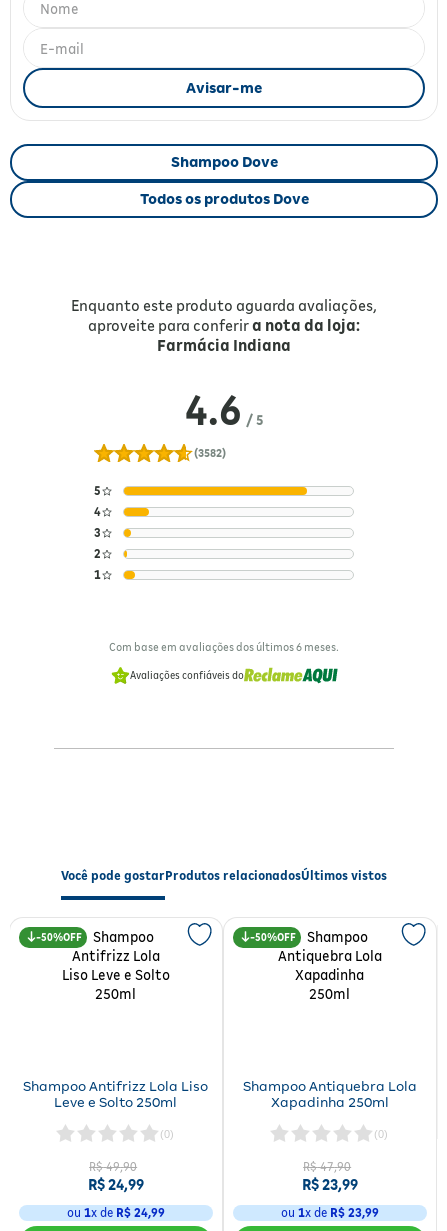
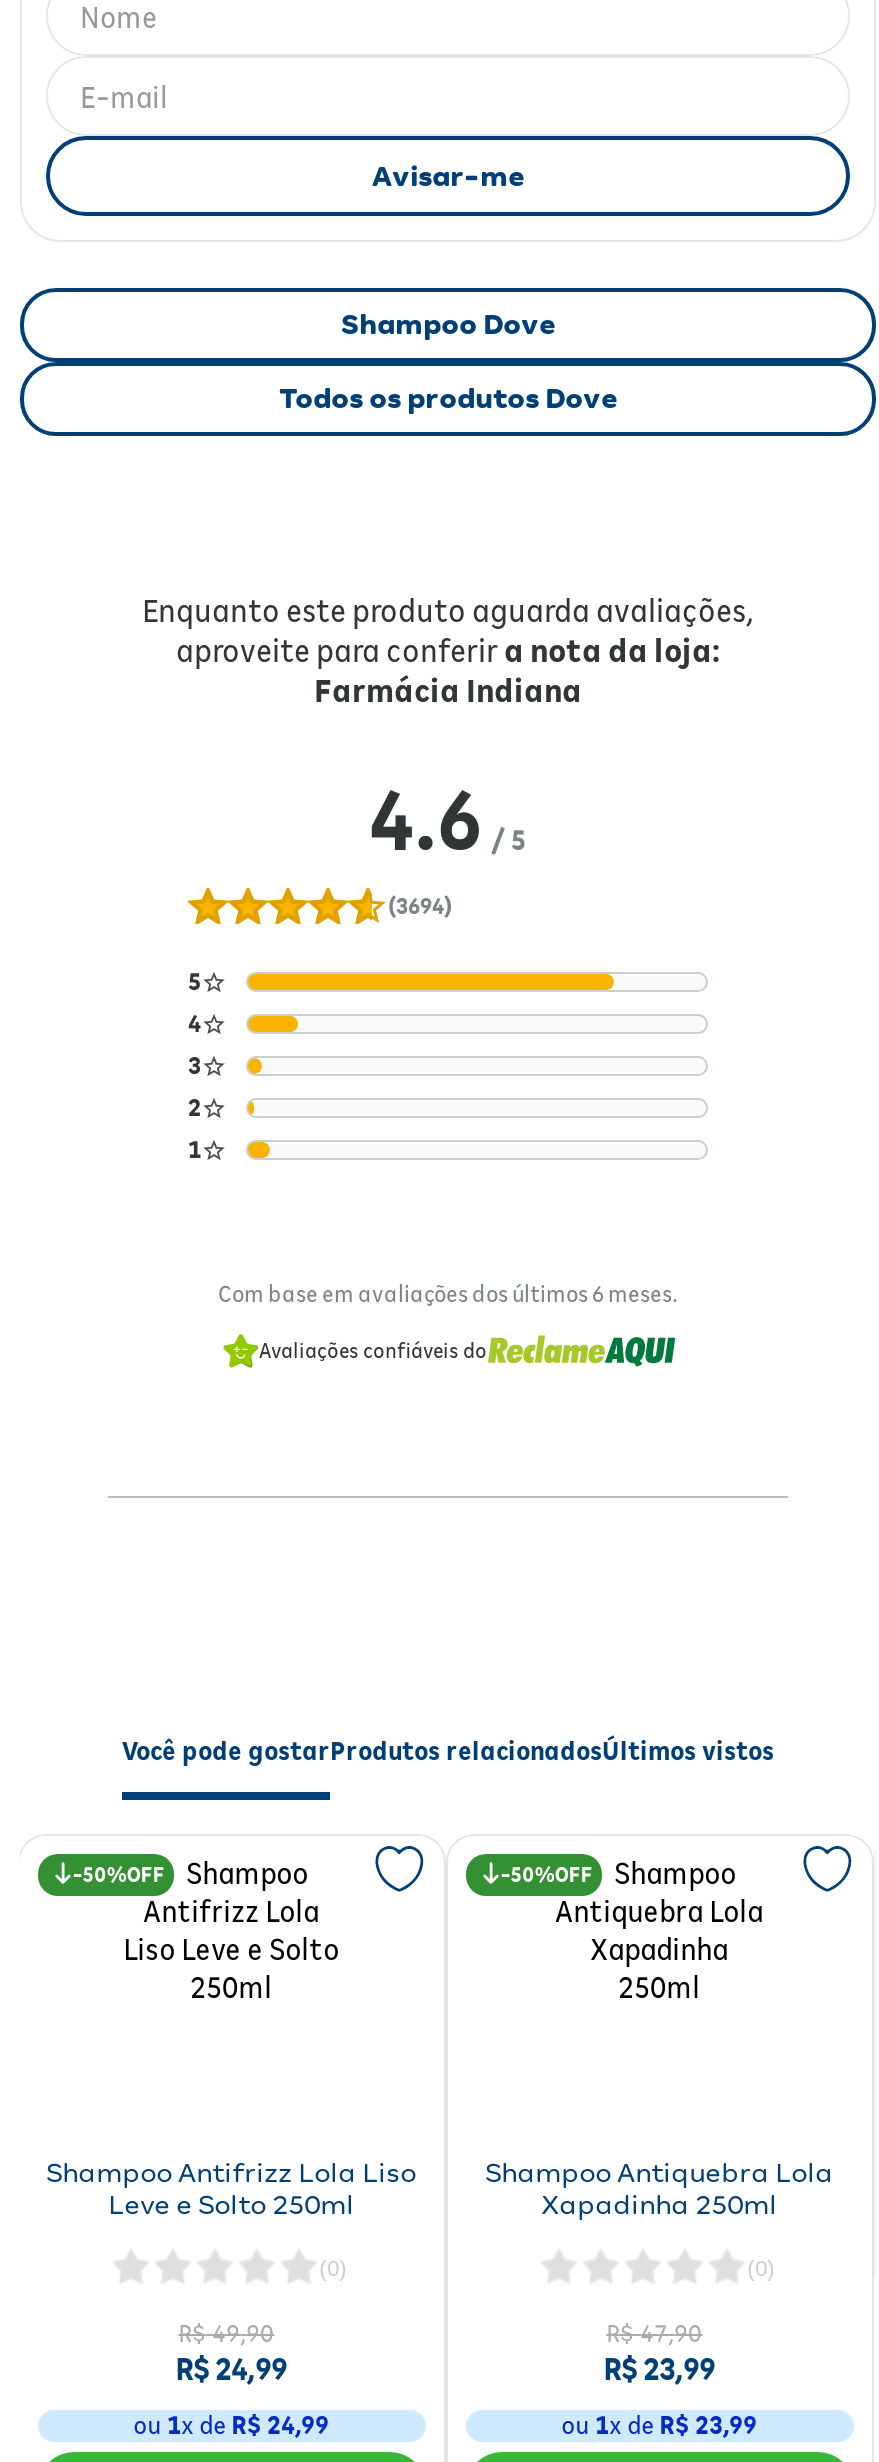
[194,446,226,460] (3582) -> [388,892,452,920] (3694)

